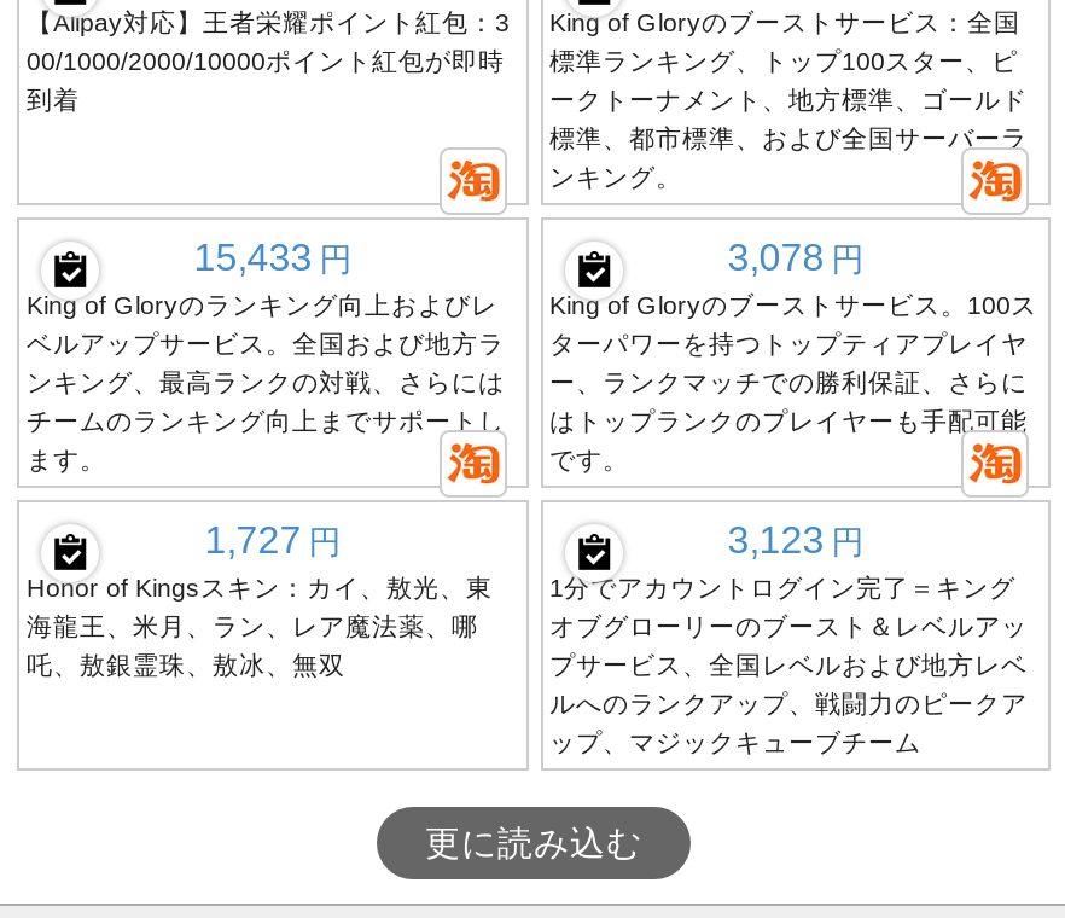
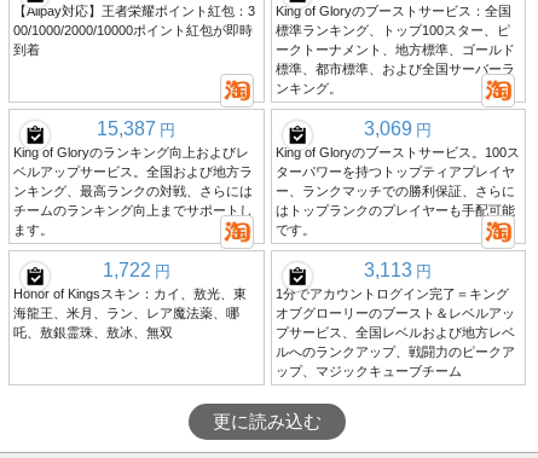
[194,238,351,279] 15,433 円 -> [97,119,176,140] 15,387 円
[727,238,863,279] 3,078 円 -> [364,119,432,140] 3,069 円
[205,521,340,562] 1,727 円 -> [103,260,170,281] 1,722 円
[727,521,863,562] 3,123 円 -> [364,260,432,281] 3,113 円

